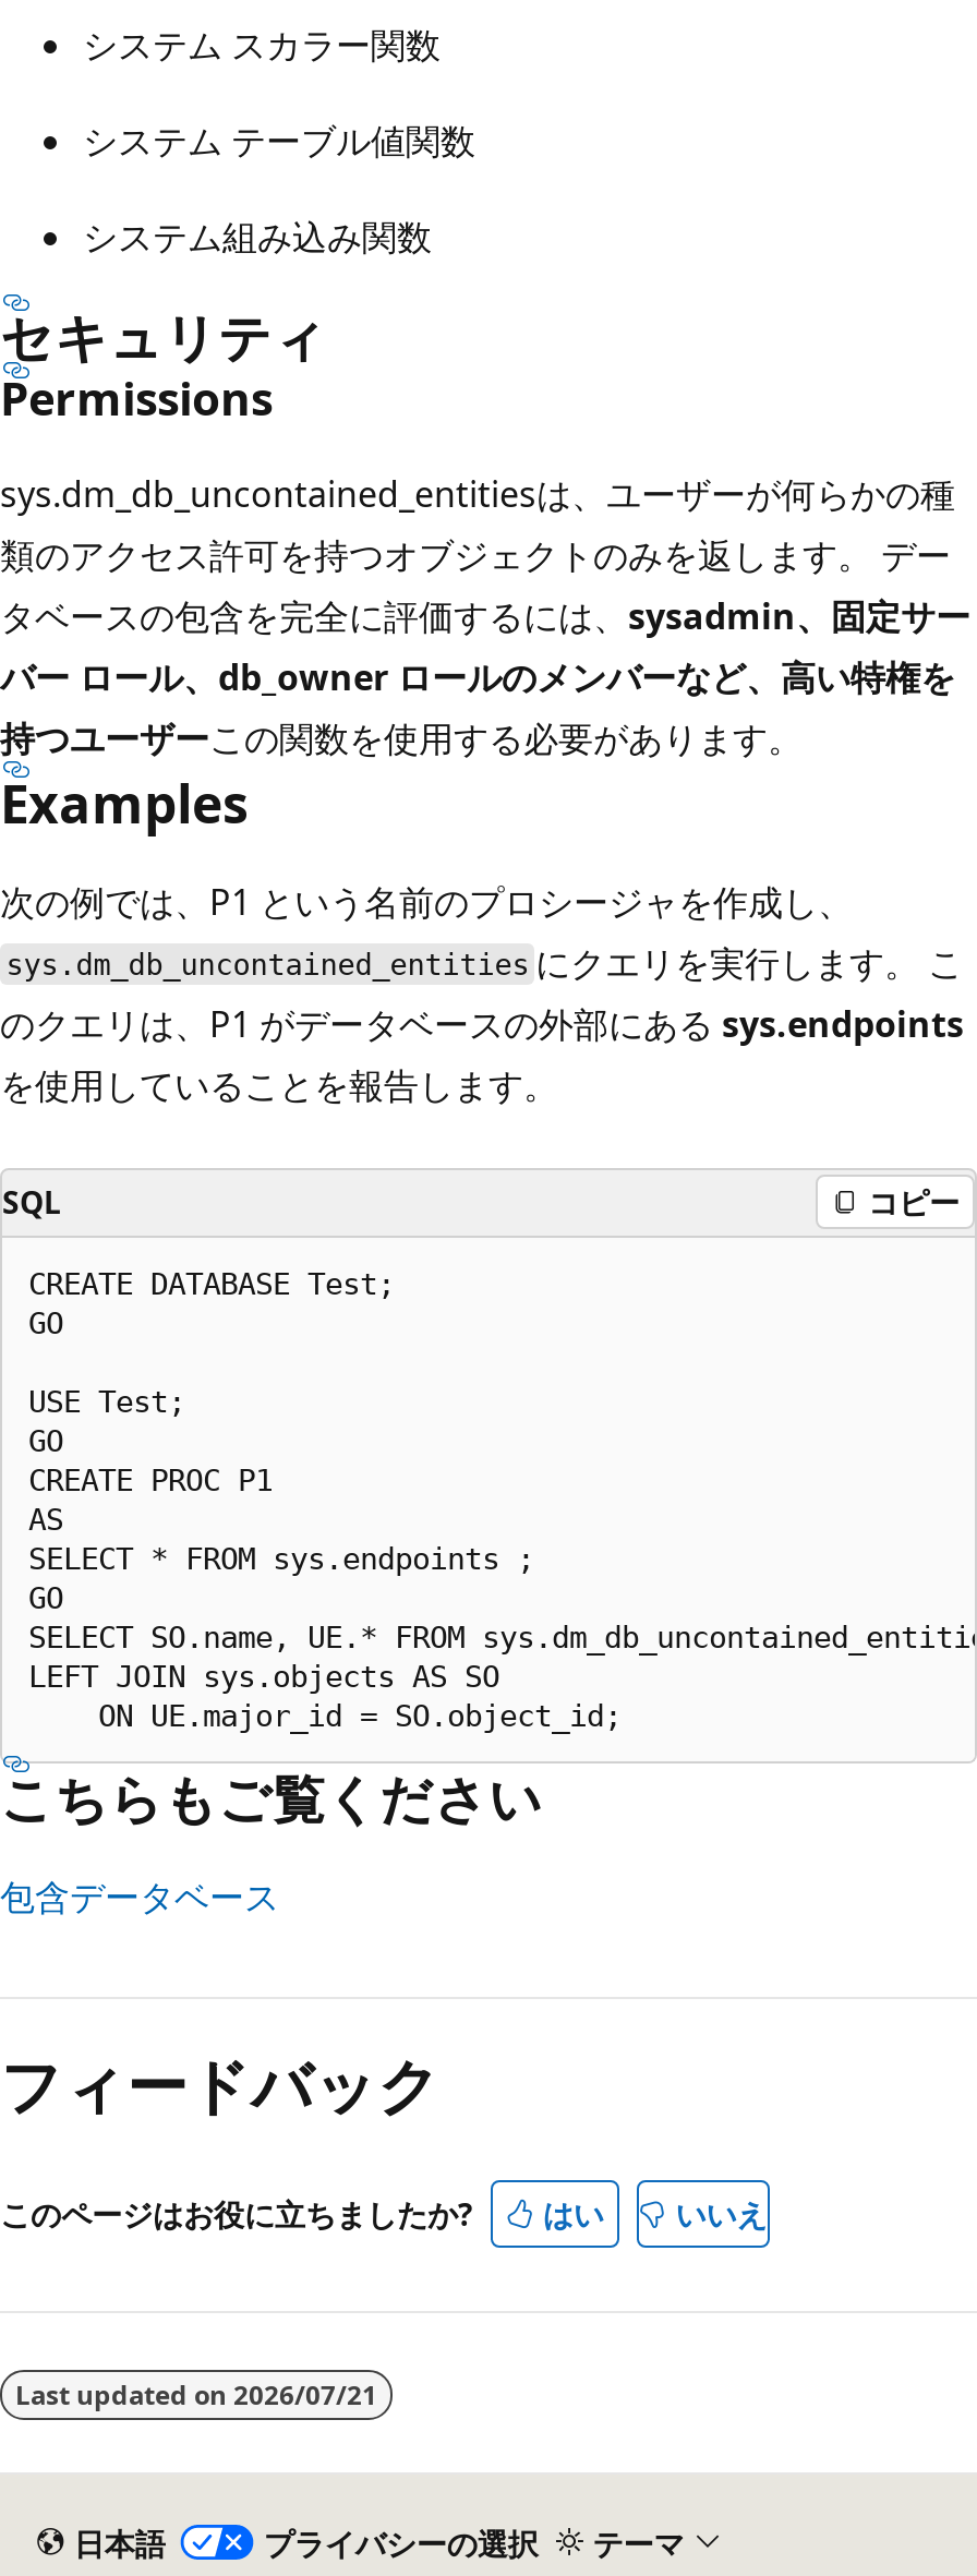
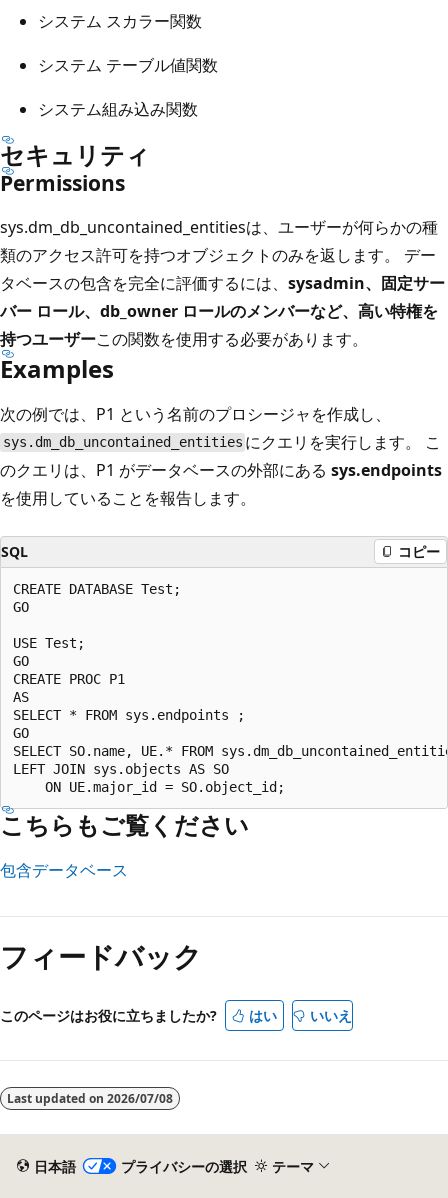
[15,2375,377,2412] Last updated on 2026/07/21 -> [7,1089,173,1106] Last updated on 2026/07/08

